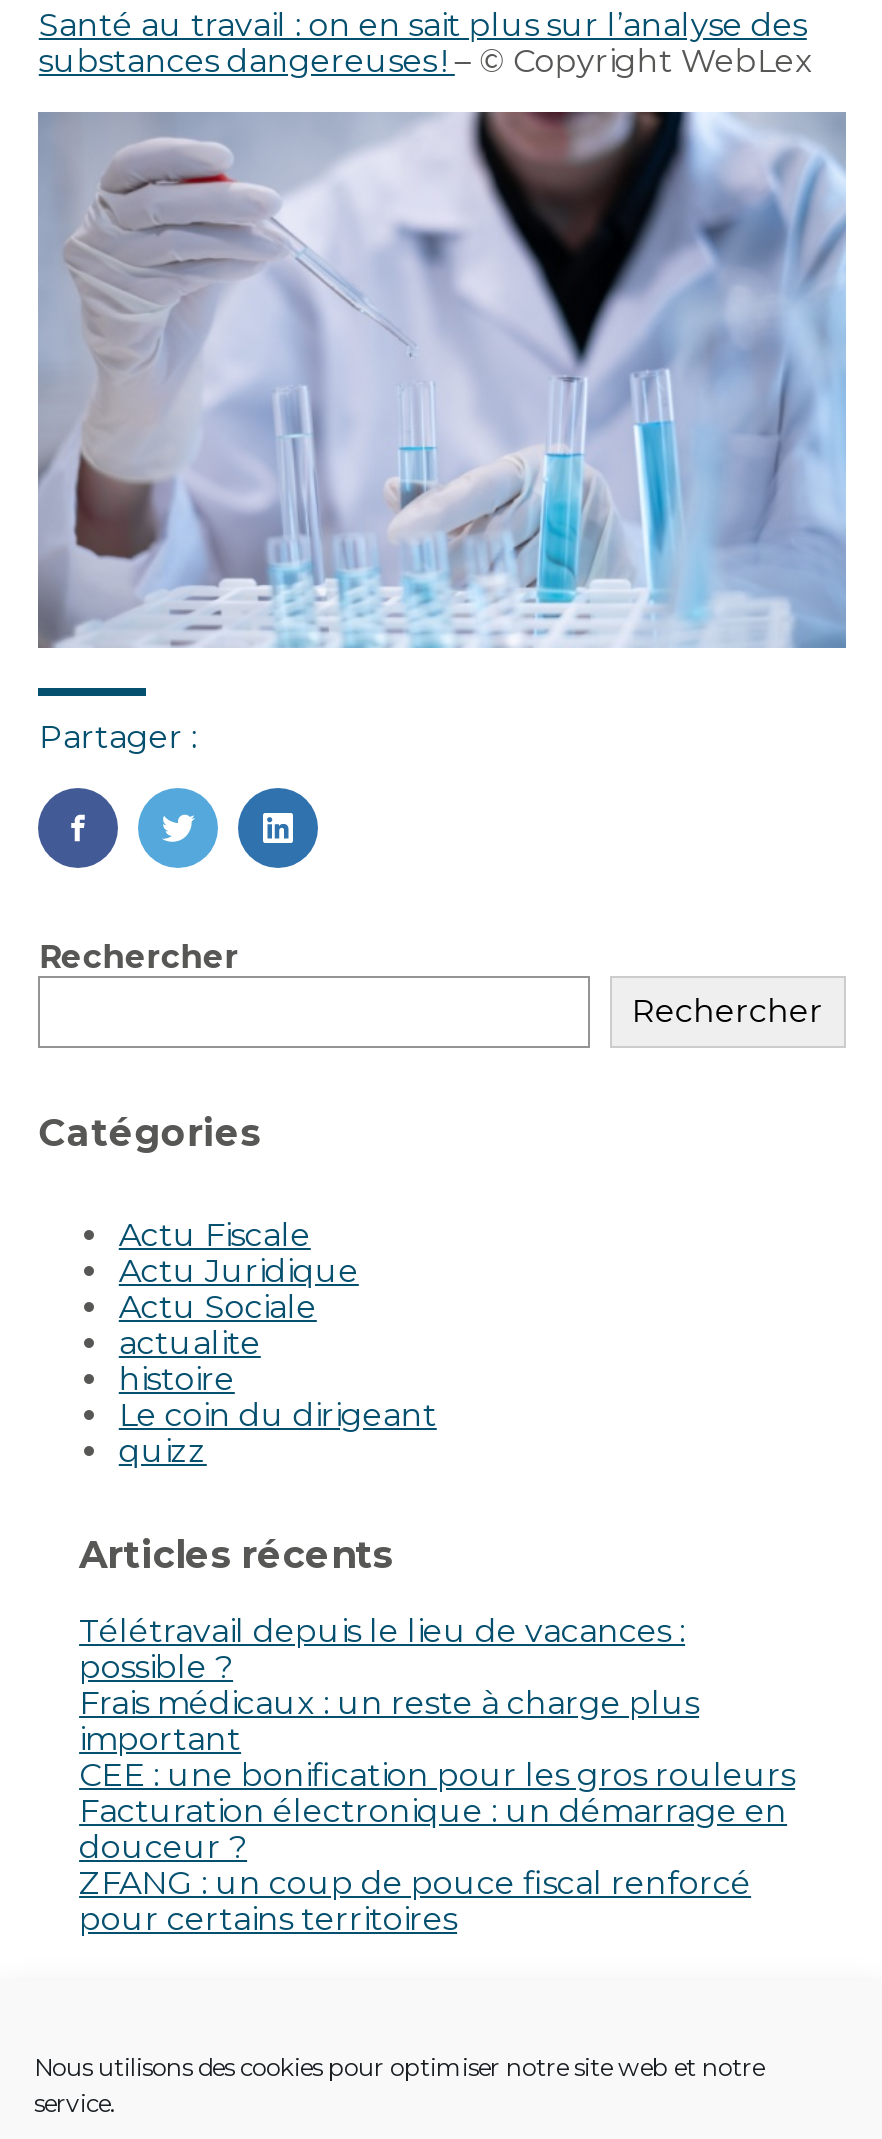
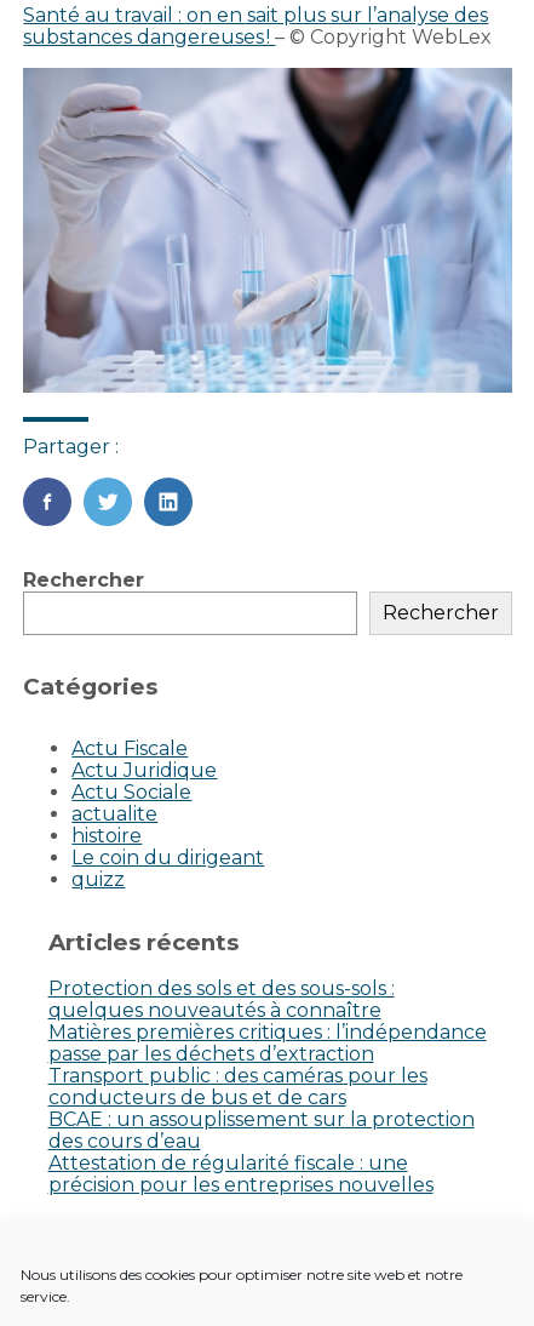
[79,1612,795,1938] Télétravail depuis le lieu de vacances : | possible ? | Frais médicaux : un reste à charge plus | important | CEE : une bonification pour les gros rouleurs | Facturation électronique : un démarrage en | douceur ? | ZFANG : un coup de pouce fiscal renforcé | pour certains territoires -> [48,977,486,1196] Protection des sols et des sous-sols : | quelques nouveautés à connaître | Matières premières critiques : l’indépendance | passe par les déchets d’extraction | Transport public : des caméras pour les | conducteurs de bus et de cars | BCAE : un assouplissement sur la protection | des cours d’eau | Attestation de régularité fiscale : une | précision pour les entreprises nouvelles

